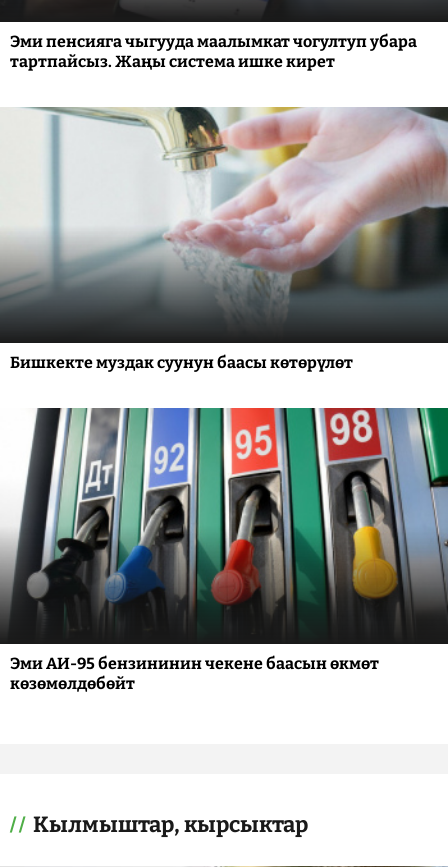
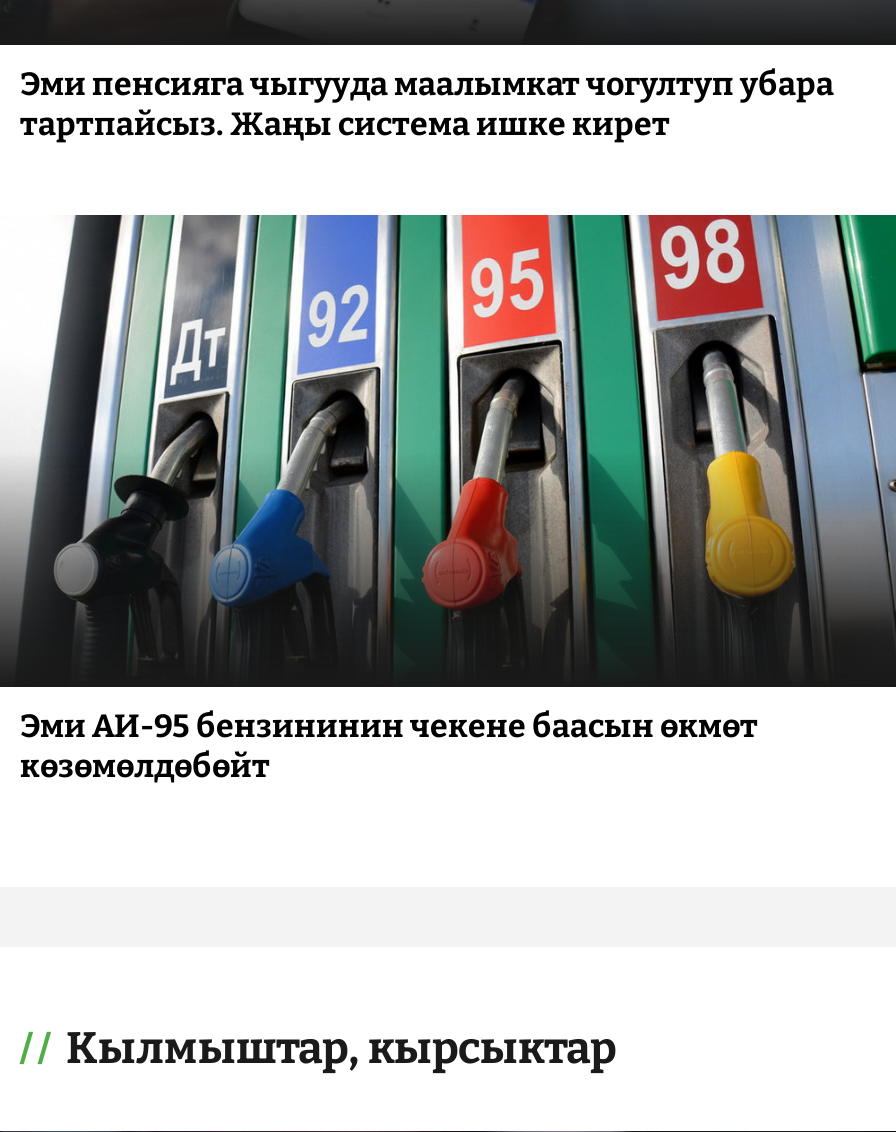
[10,106,445,372] [image] | Бишкекте муздак суунун баасы көтөрүлөт -> none

